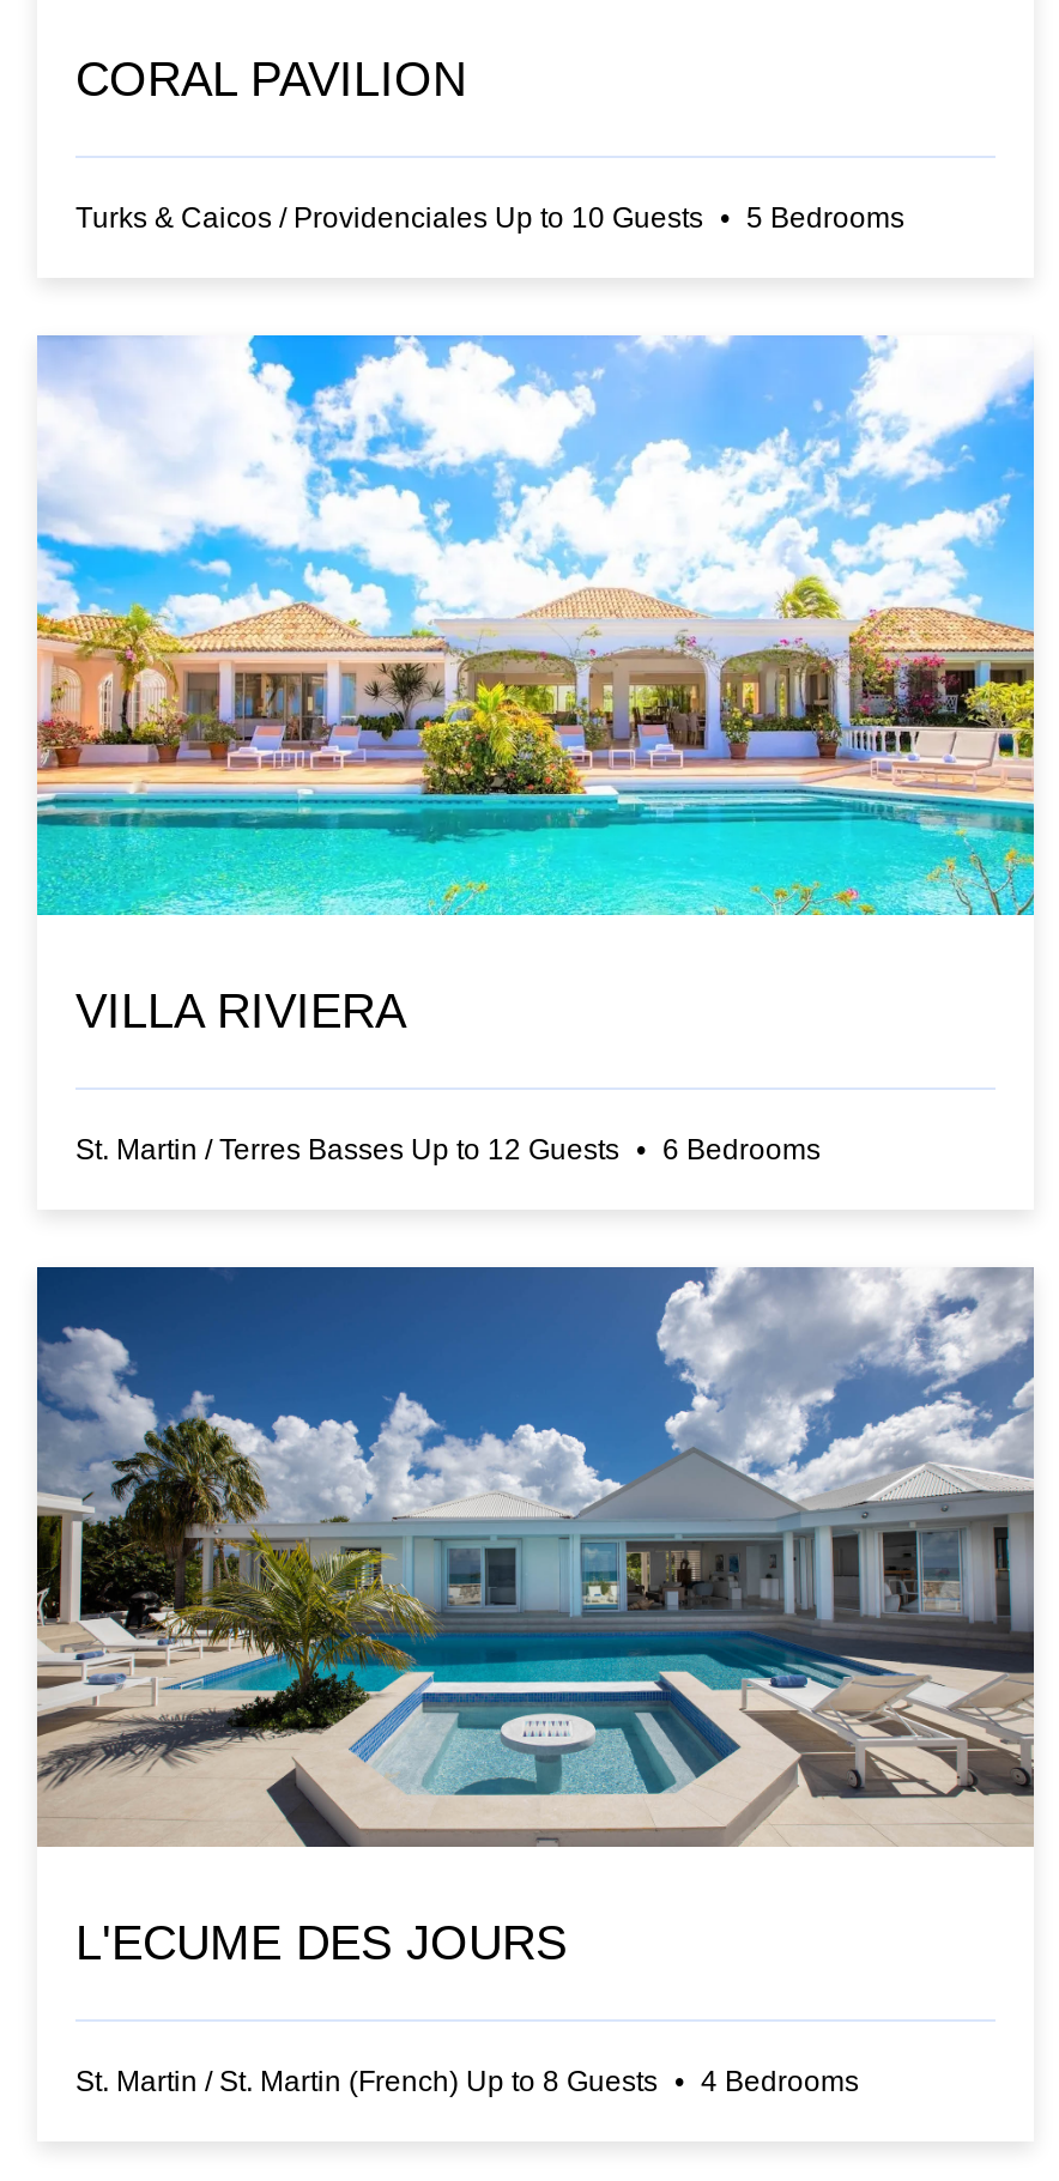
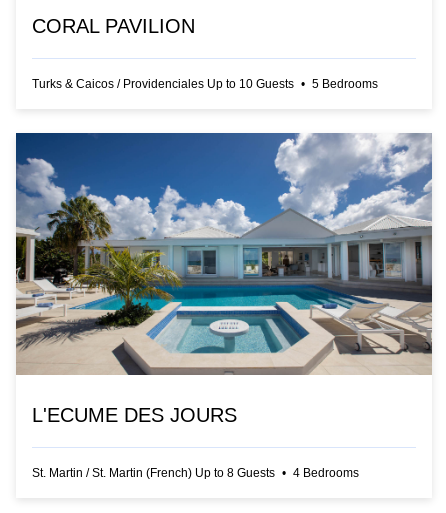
[35,333,1036,1167] [image] | VILLA RIVIERA | St. Martin / Terres Basses Up to 12 Guests • 6 Bedrooms -> none

